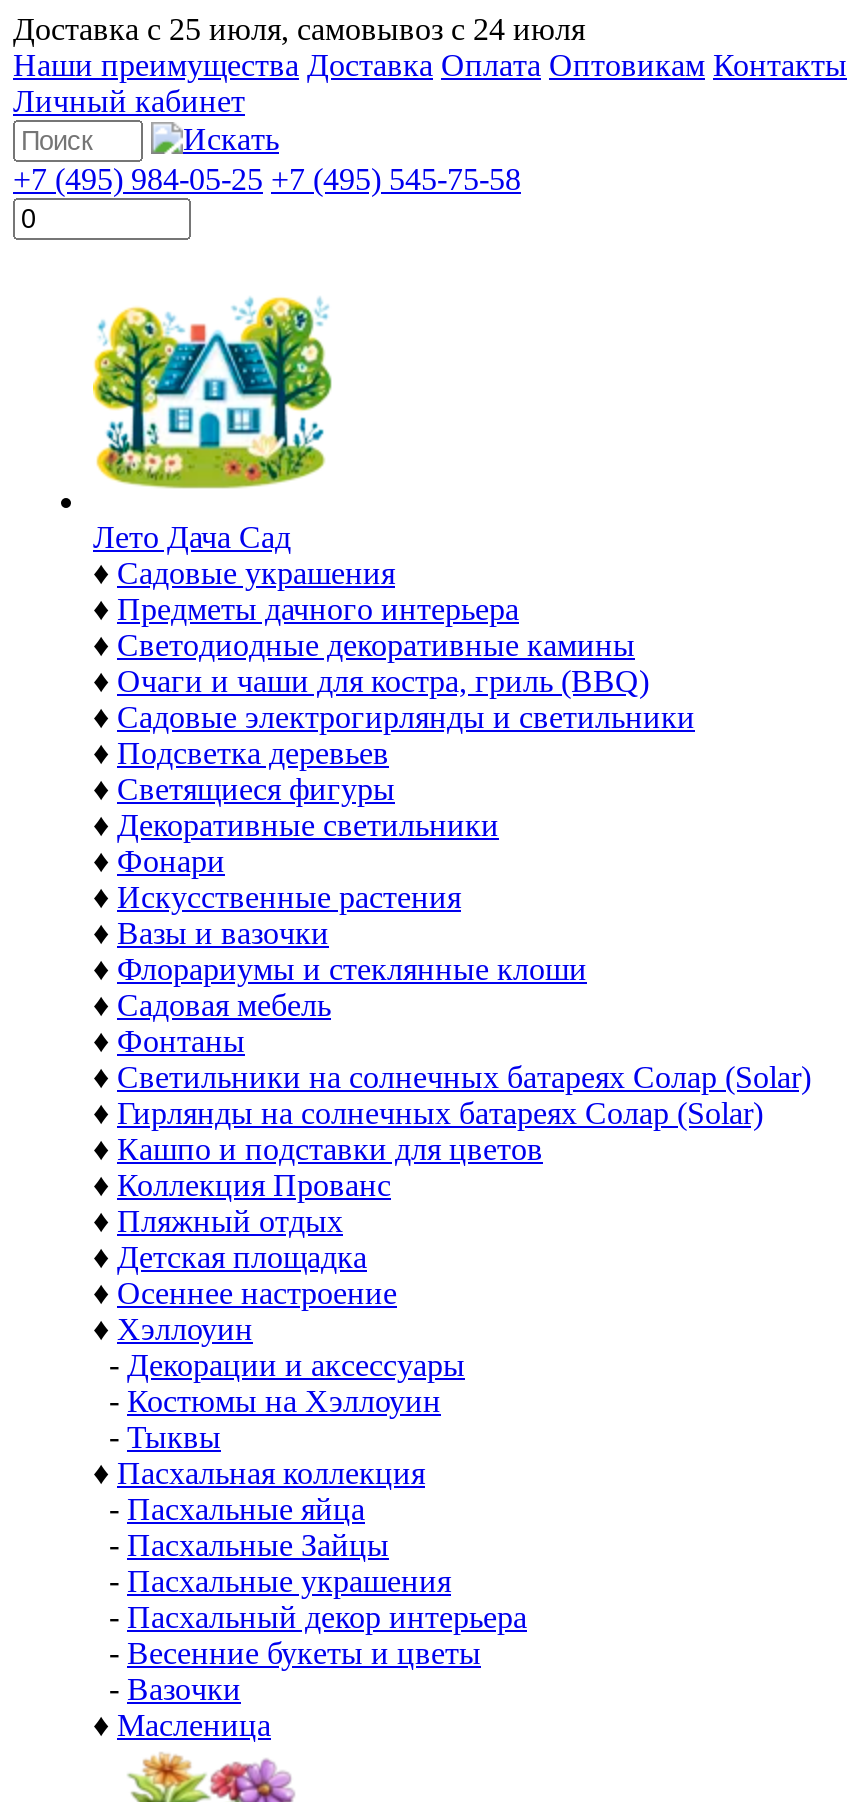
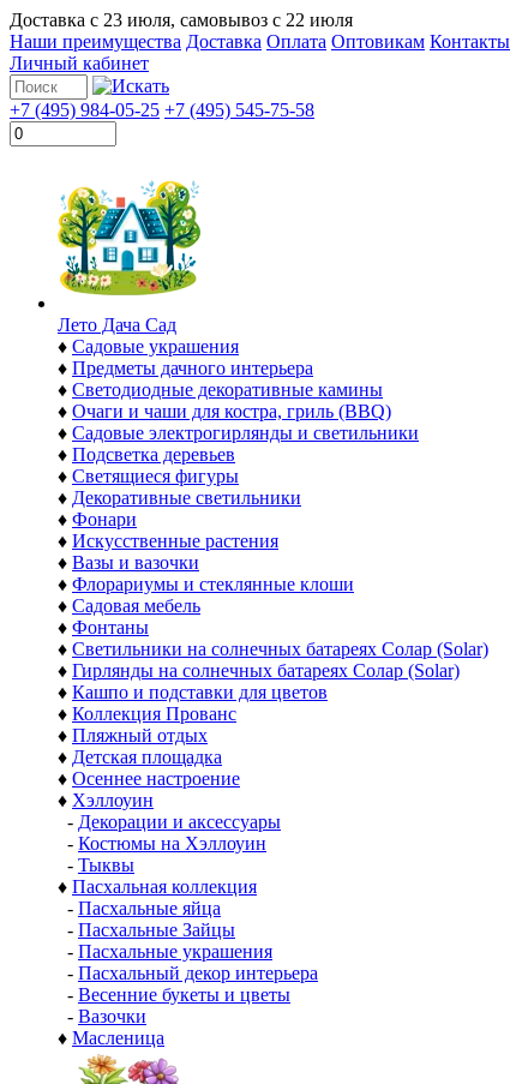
[13,12,585,46] Доставка с 25 июля, самовывоз с 24 июля -> [10,10,353,30] Доставка с 23 июля, самовывоз с 22 июля

